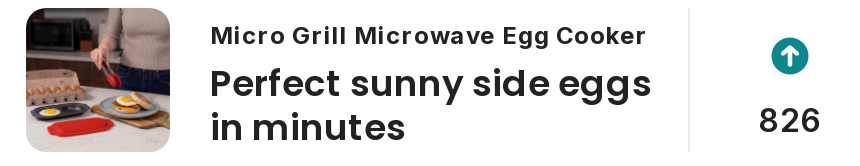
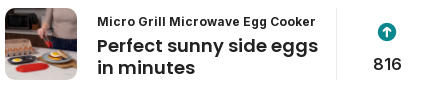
[758,100,822,140] 826 -> [372,54,401,74] 816

